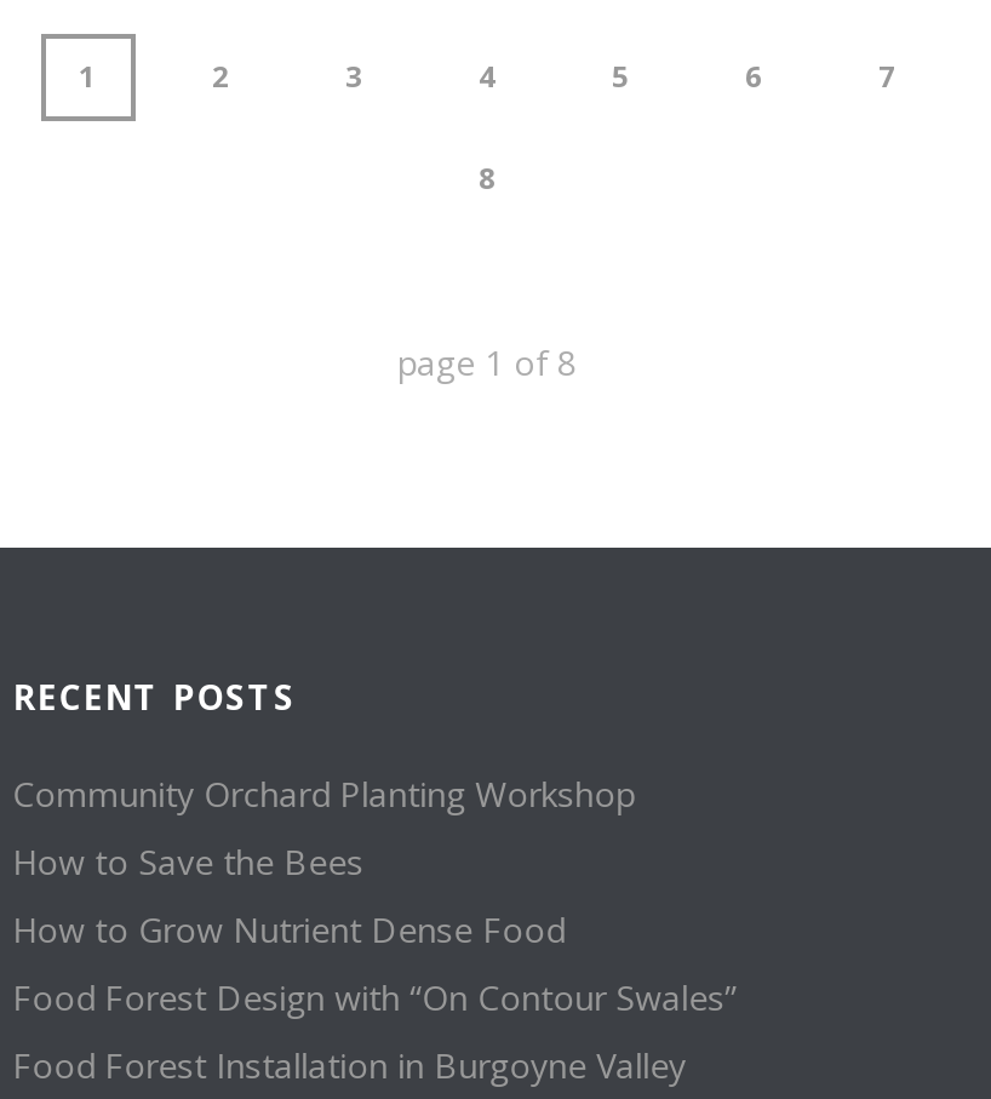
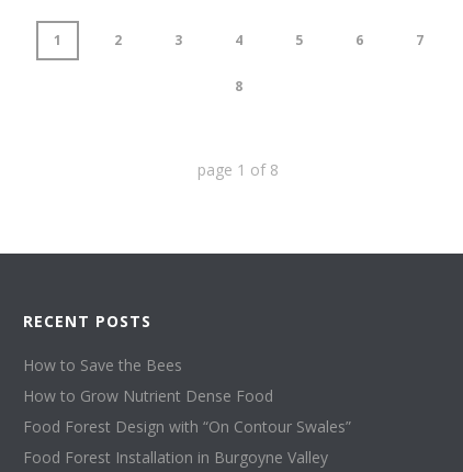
[13,771,635,817] Community Orchard Planting Workshop -> none

